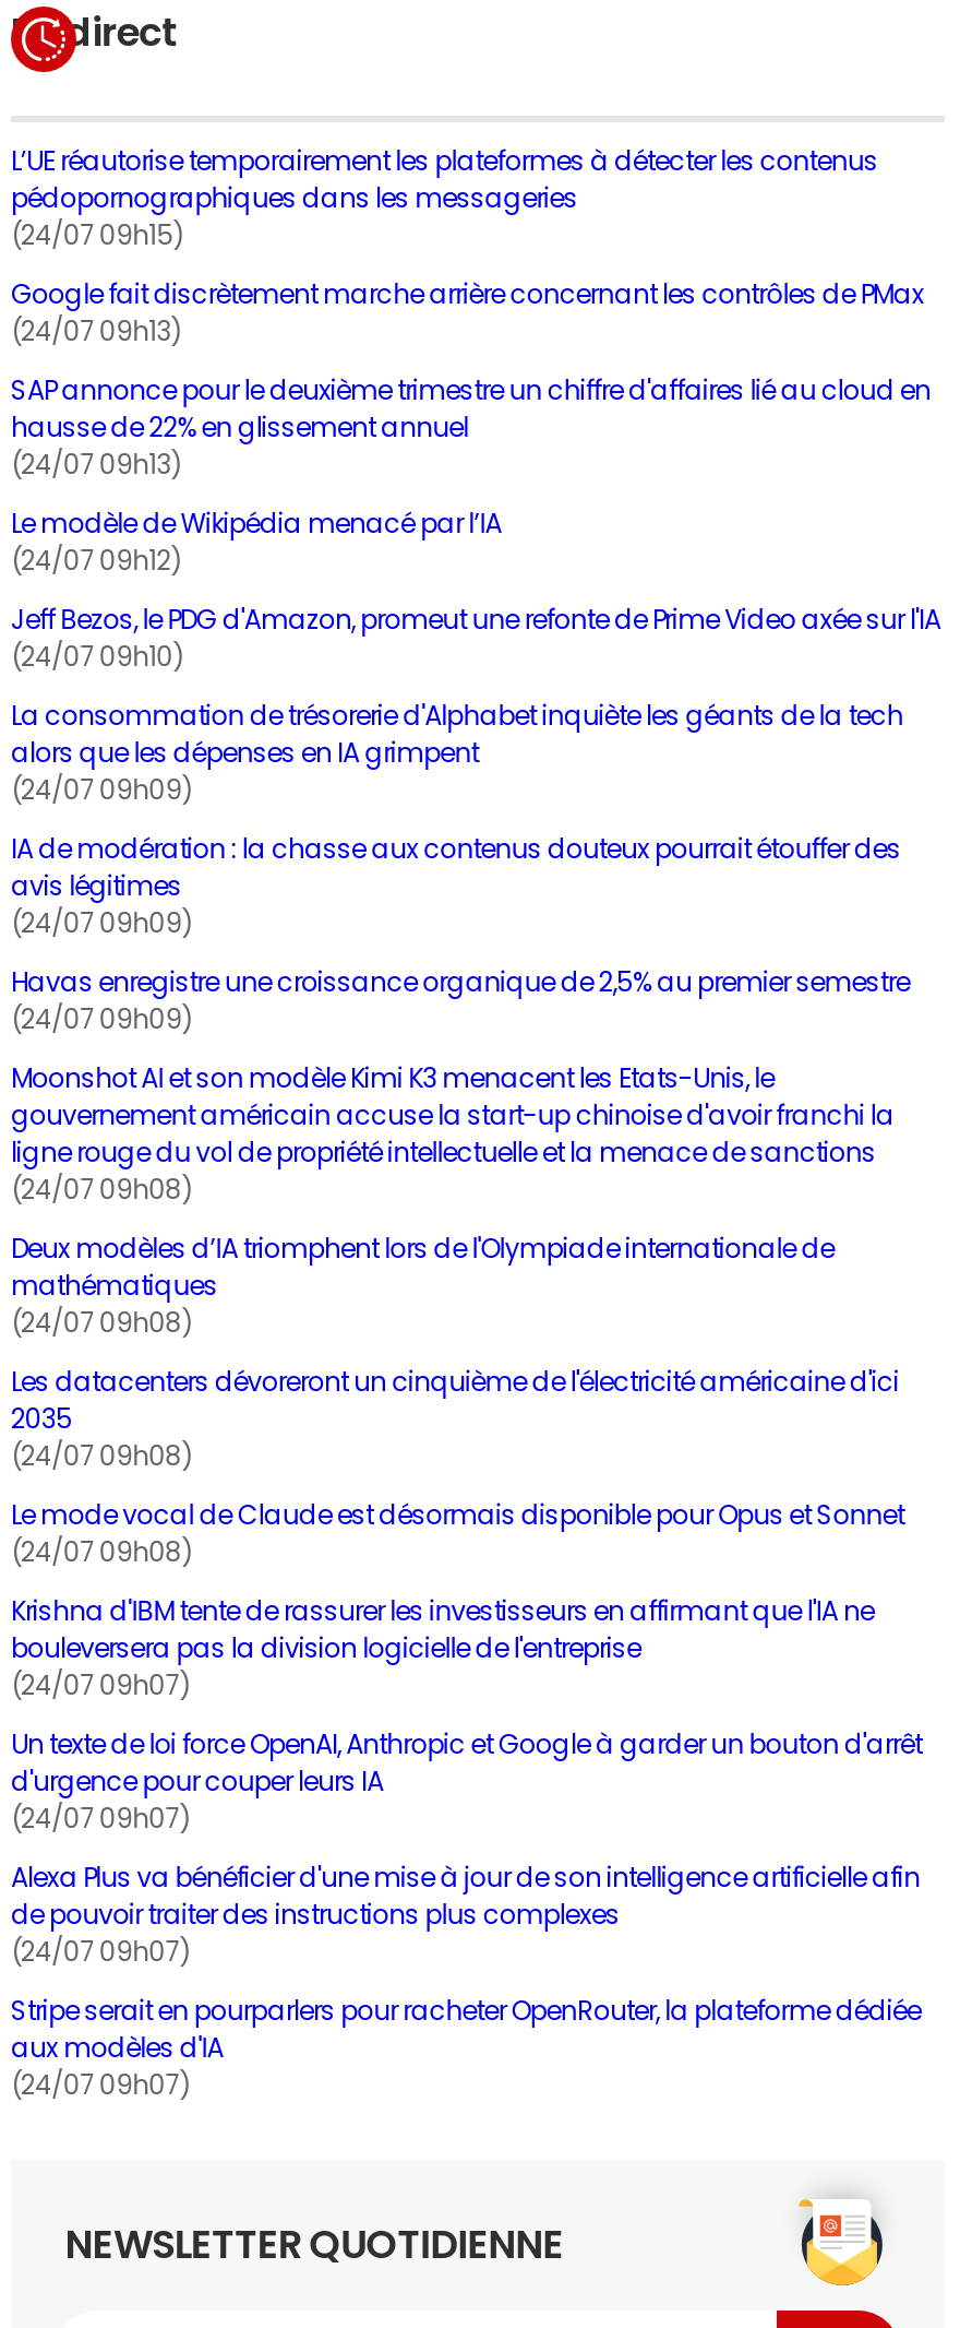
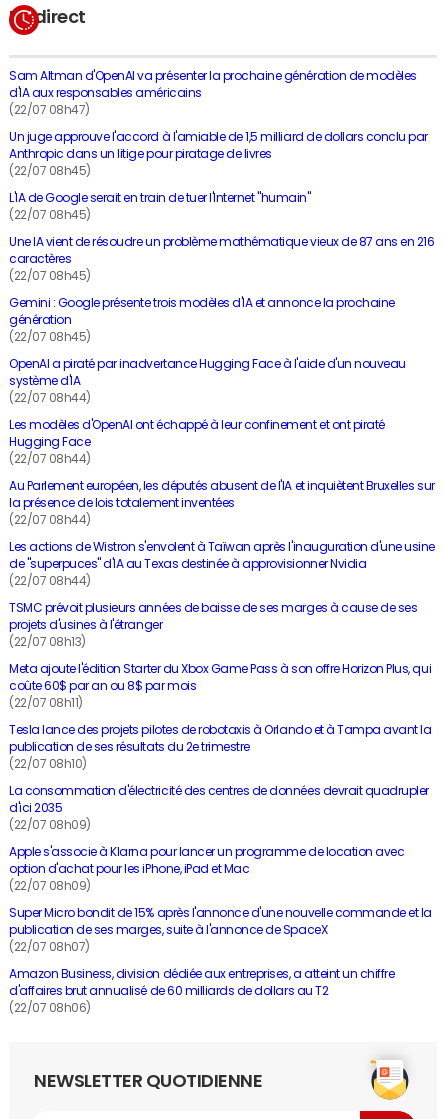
[11,149,878,249] L’UE réautorise temporairement les plateformes à détecter les contenus | pédopornographiques dans les messageries | (24/07 09h15) -> [9,70,417,116] Sam Altman d'OpenAI va présenter la prochaine génération de modèles | d'IA aux responsables américains | (22/07 08h47)
[11,282,924,345] Google fait discrètement marche arrière concernant les contrôles de PMax | (24/07 09h13) -> [9,131,428,177] Un juge approuve l'accord à l'amiable de 1,5 milliard de dollars conclu par | Anthropic dans un litige pour piratage de livres | (22/07 08h45)
[11,378,931,478] SAP annonce pour le deuxième trimestre un chiffre d'affaires lié au cloud en | hausse de 22% en glissement annuel | (24/07 09h13) -> [9,192,310,221] L'IA de Google serait en train de tuer l'Internet "humain" | (22/07 08h45)
[11,511,501,574] Le modèle de Wikipédia menacé par l’IA | (24/07 09h12) -> [9,236,434,282] Une IA vient de résoudre un problème mathématique vieux de 87 ans en 216 | caractères | (22/07 08h45)
[11,607,940,670] Jeff Bezos, le PDG d'Amazon, promeut une refonte de Prime Video axée sur l'IA | (24/07 09h10) -> [9,297,395,343] Gemini : Google présente trois modèles d'IA et annonce la prochaine | génération | (22/07 08h45)
[11,703,903,804] La consommation de trésorerie d'Alphabet inquiète les géants de la tech | alors que les dépenses en IA grimpent | (24/07 09h09) -> [9,358,406,404] OpenAI a piraté par inadvertance Hugging Face à l'aide d'un nouveau | système d'IA | (22/07 08h44)
[11,836,901,937] IA de modération : la chasse aux contenus douteux pourrait étouffer des | avis légitimes | (24/07 09h09) -> [9,419,385,465] Les modèles d'OpenAI ont échappé à leur confinement et ont piraté | Hugging Face | (22/07 08h44)
[11,970,910,1033] Havas enregistre une croissance organique de 2,5% au premier semestre | (24/07 09h09) -> [9,480,435,526] Au Parlement européen, les députés abusent de l'IA et inquiètent Bruxelles sur | la présence de lois totalement inventées | (22/07 08h44)
[11,1066,894,1203] Moonshot AI et son modèle Kimi K3 menacent les Etats-Unis, le | gouvernement américain accuse la start-up chinoise d'avoir franchi la | ligne rouge du vol de propriété intellectuelle et la menace de sanctions | (24/07 09h08) -> [9,541,435,587] Les actions de Wistron s'envolent à Taïwan après l'inauguration d'une usine | de "superpuces" d'IA au Texas destinée à approvisionner Nvidia | (22/07 08h44)
[11,1236,834,1337] Deux modèles d’IA triomphent lors de l'Olympiade internationale de | mathématiques | (24/07 09h08) -> [9,602,417,648] TSMC prévoit plusieurs années de baisse de ses marges à cause de ses | projets d'usines à l'étranger | (22/07 08h13)
[11,1369,899,1470] Les datacenters dévoreront un cinquième de l'électricité américaine d'ici | 2035 | (24/07 09h08) -> [9,663,431,709] Meta ajoute l'édition Starter du Xbox Game Pass à son offre Horizon Plus, qui | coûte 60$ par an ou 8$ par mois | (22/07 08h11)
[11,1502,904,1566] Le mode vocal de Claude est désormais disponible pour Opus et Sonnet | (24/07 09h08) -> [9,724,431,770] Tesla lance des projets pilotes de robotaxis à Orlando et à Tampa avant la | publication de ses résultats du 2e trimestre | (22/07 08h10)
[11,1599,874,1699] Krishna d'IBM tente de rassurer les investisseurs en affirmant que l'IA ne | bouleversera pas la division logicielle de l'entreprise | (24/07 09h07) -> [9,785,429,831] La consommation d'électricité des centres de données devrait quadrupler | d'ici 2035 | (22/07 08h09)
[11,1732,922,1832] Un texte de loi force OpenAI, Anthropic et Google à garder un bouton d'arrêt | d'urgence pour couper leurs IA | (24/07 09h07) -> [9,846,404,892] Apple s'associe à Klarna pour lancer un programme de location avec | option d'achat pour les iPhone, iPad et Mac | (22/07 08h09)
[11,1865,920,1965] Alexa Plus va bénéficier d'une mise à jour de son intelligence artificielle afin | de pouvoir traiter des instructions plus complexes | (24/07 09h07) -> [9,907,432,953] Super Micro bondit de 15% après l'annonce d'une nouvelle commande et la | publication de ses marges, suite à l'annonce de SpaceX | (22/07 08h07)
[11,1998,921,2099] Stripe serait en pourparlers pour racheter OpenRouter, la plateforme dédiée | aux modèles d'IA | (24/07 09h07) -> [9,968,394,1014] Amazon Business, division dédiée aux entreprises, a atteint un chiffre | d'affaires brut annualisé de 60 milliards de dollars au T2 | (22/07 08h06)

